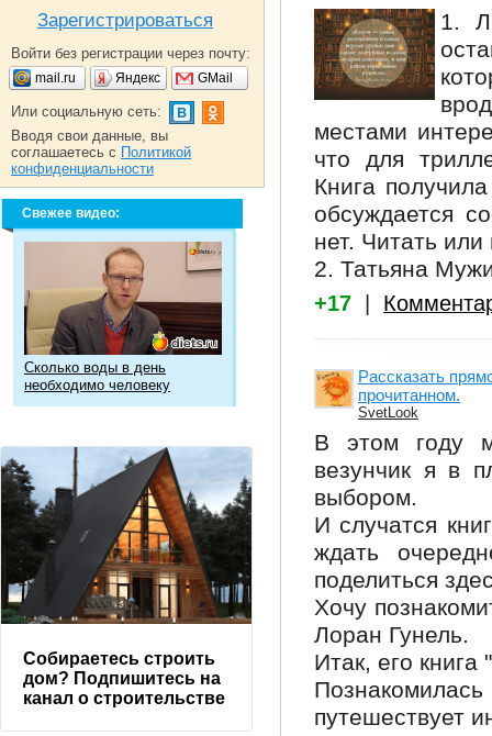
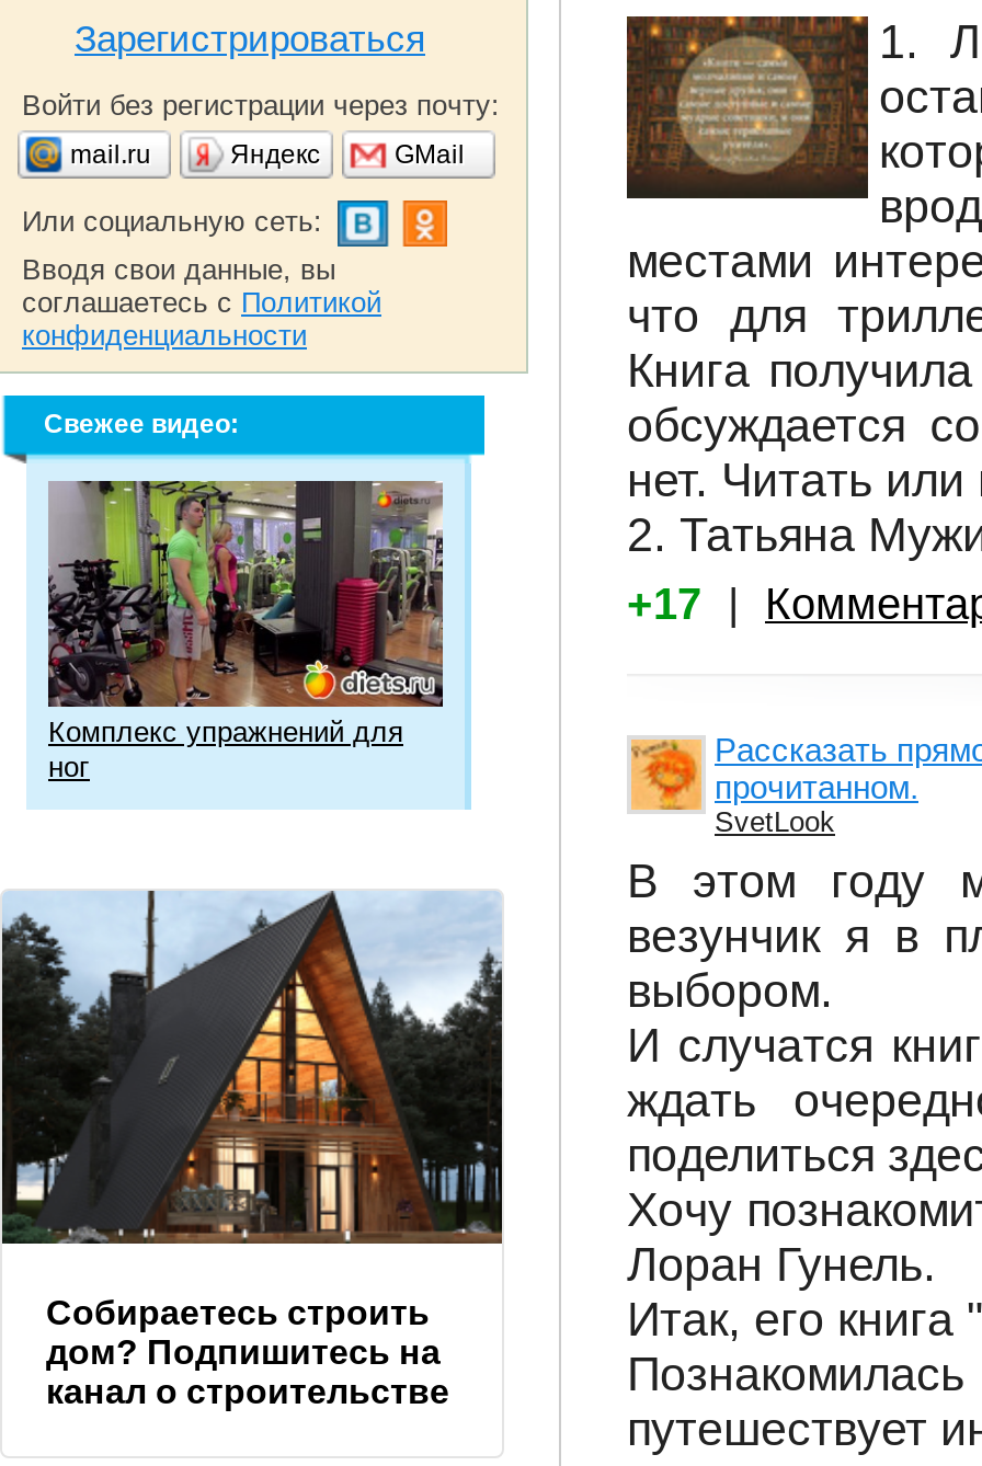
[23,242,223,393] [image] | Сколько воды в день | необходимо человеку -> [46,479,445,783] [image] | Комплекс упражнений для | ног

